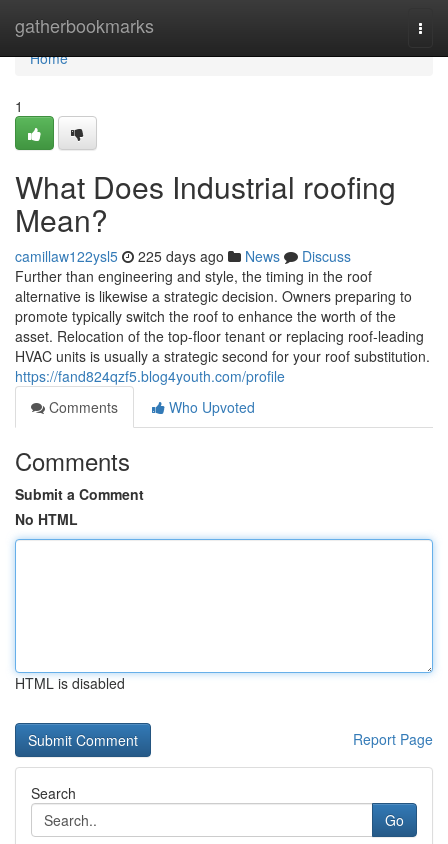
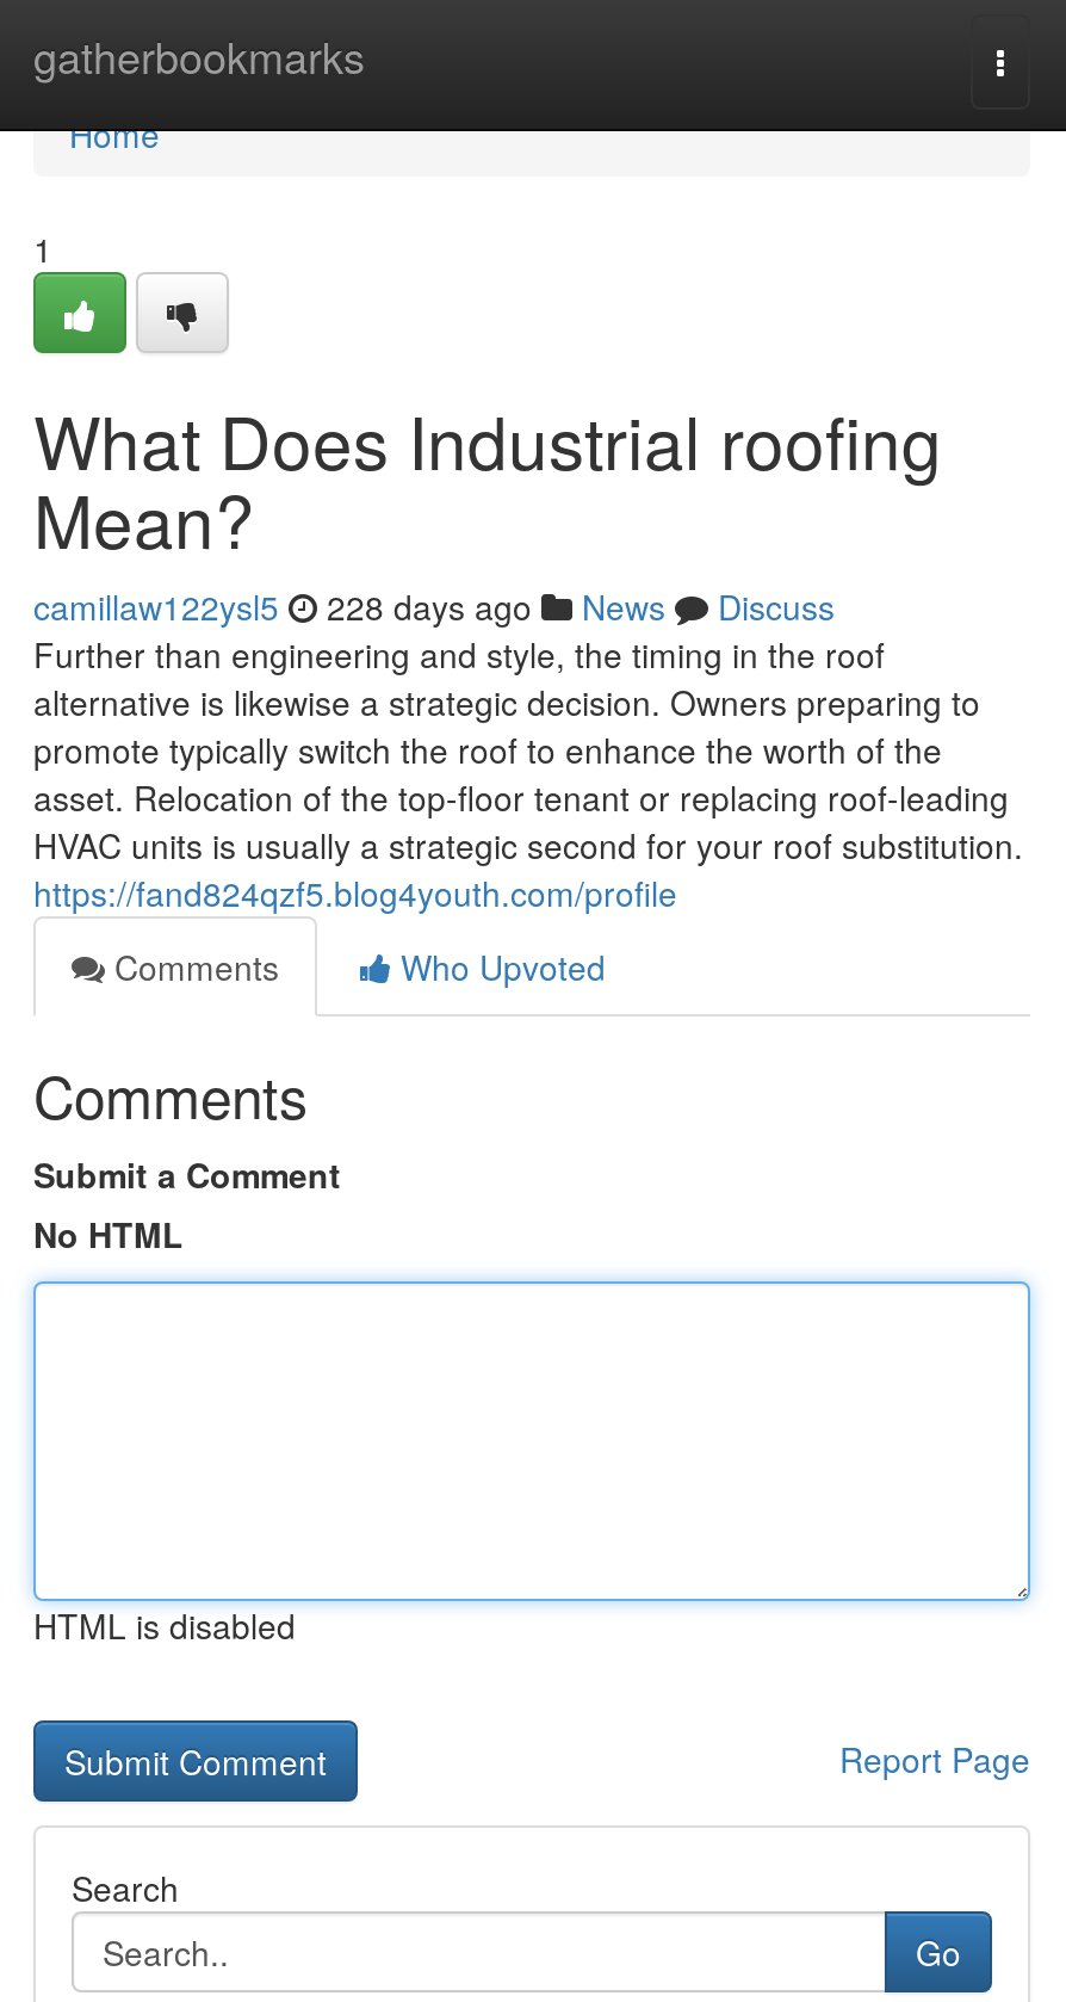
[15,246,351,266] camillaw122ysl5 225 days ago News Discuss -> [33,582,835,630] camillaw122ysl5 228 days ago News Discuss

